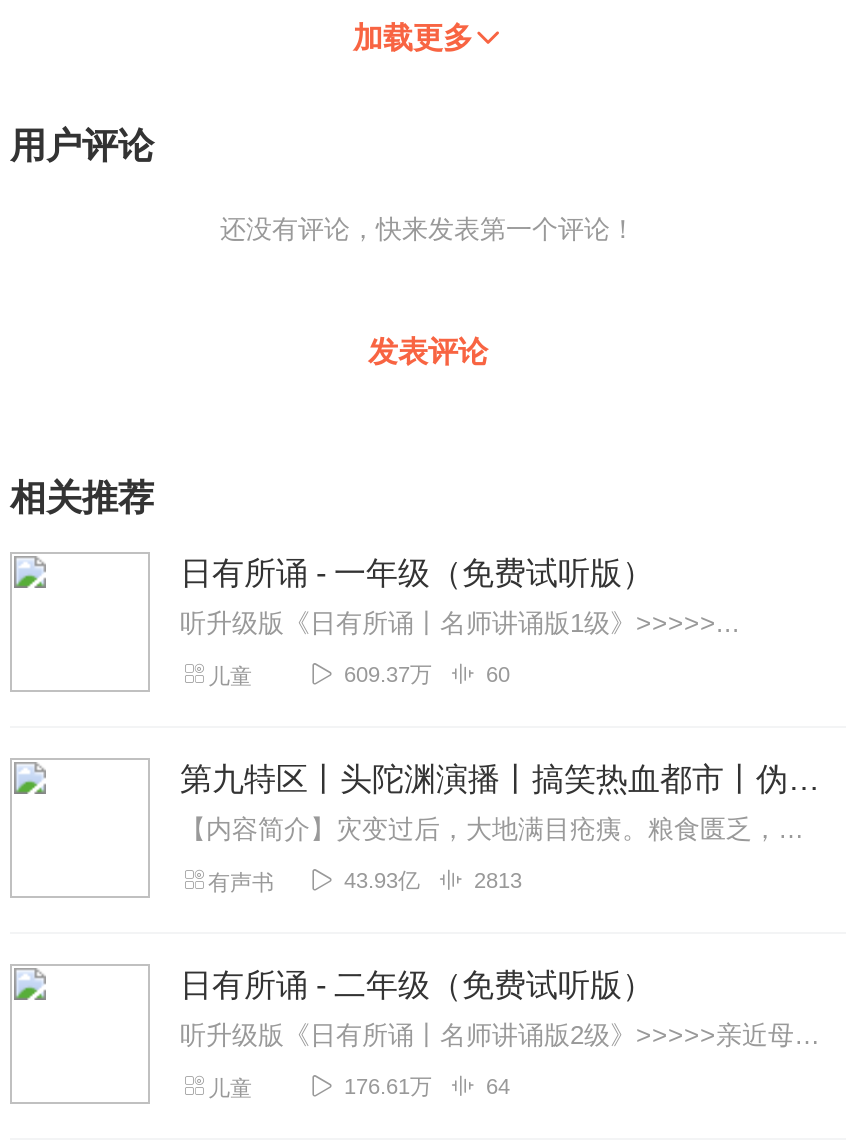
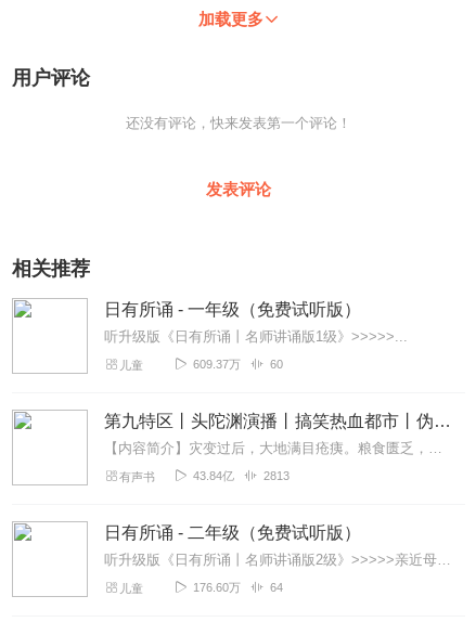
[344,868,420,892] 43.93亿 -> [193,469,234,482] 43.84亿
[344,1074,432,1098] 176.61万 -> [193,581,241,594] 176.60万

